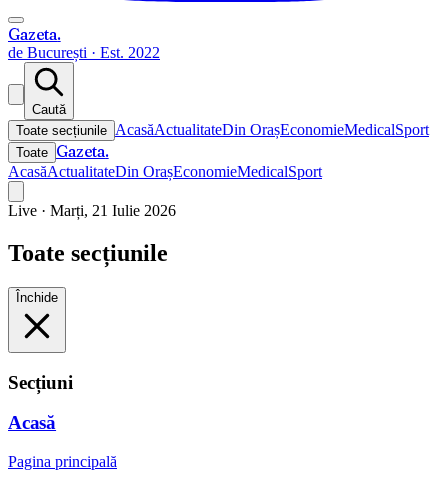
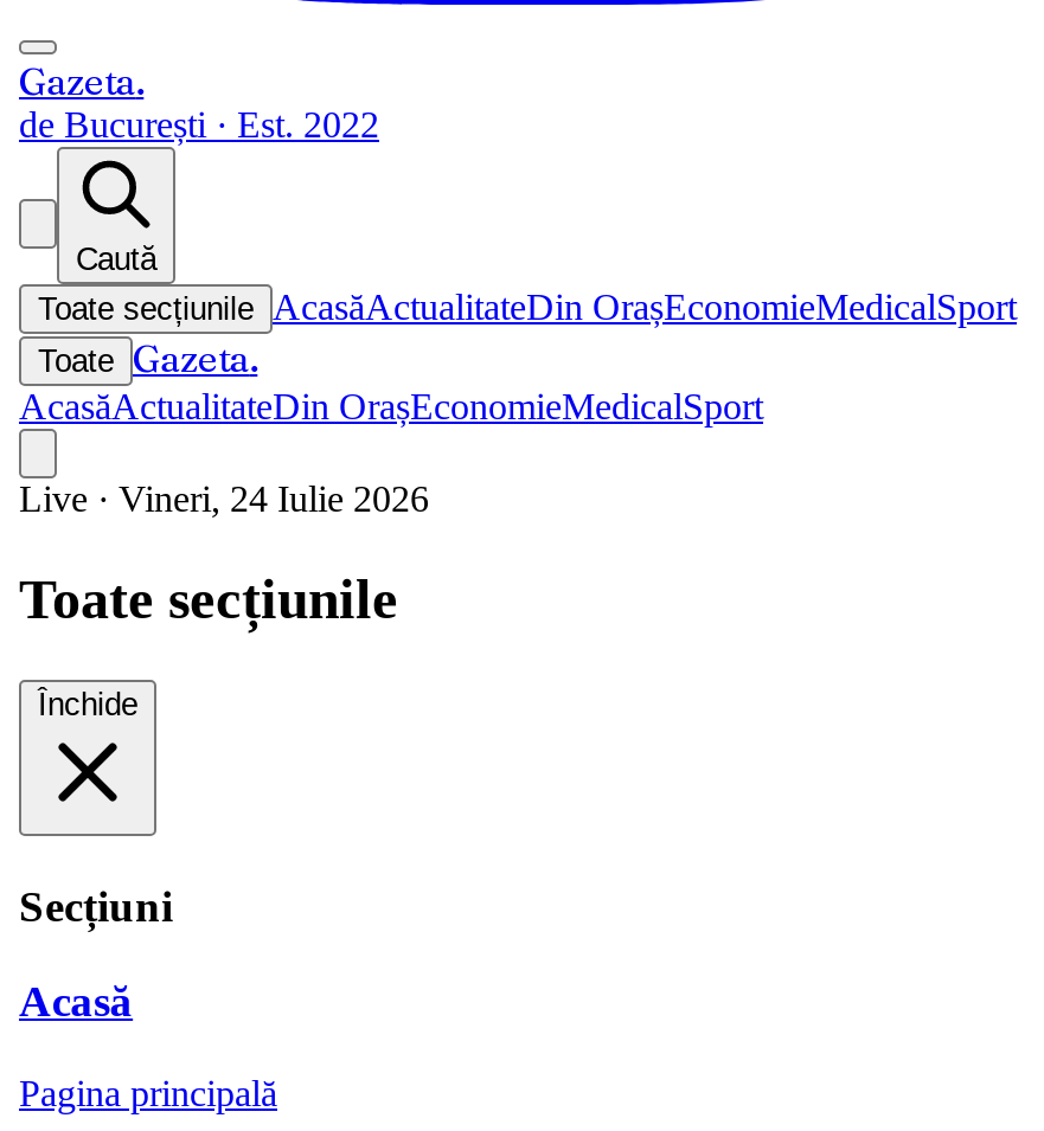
[8,202,176,219] Live · Marți, 21 Iulie 2026 -> [19,478,429,519] Live · Vineri, 24 Iulie 2026

